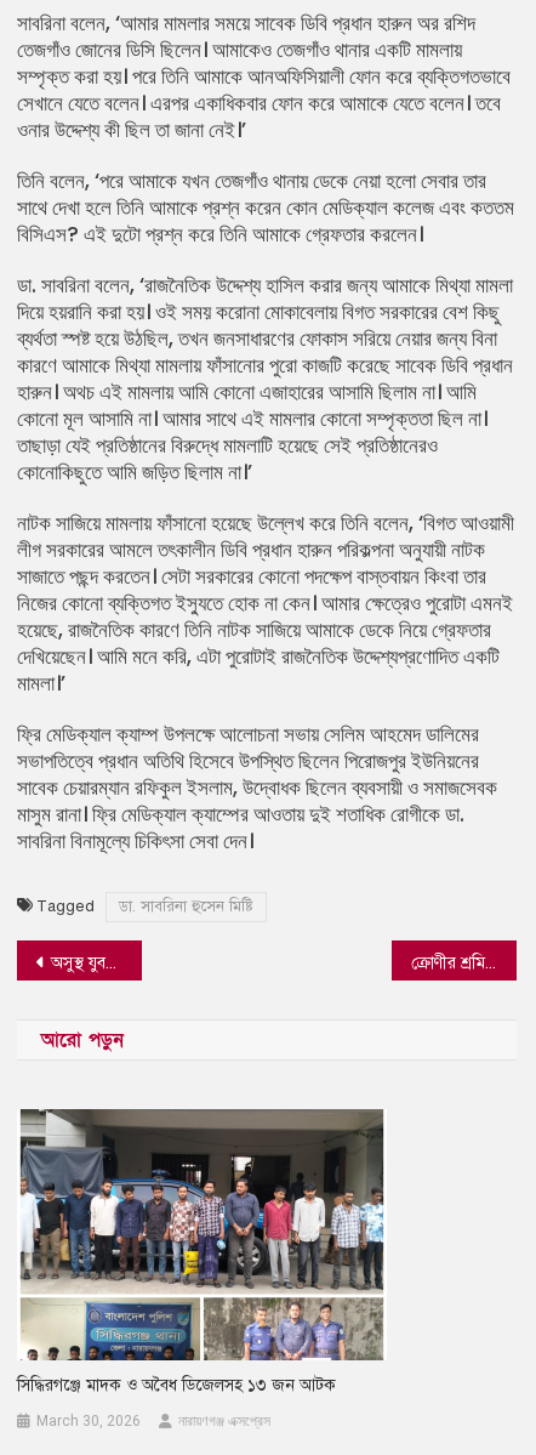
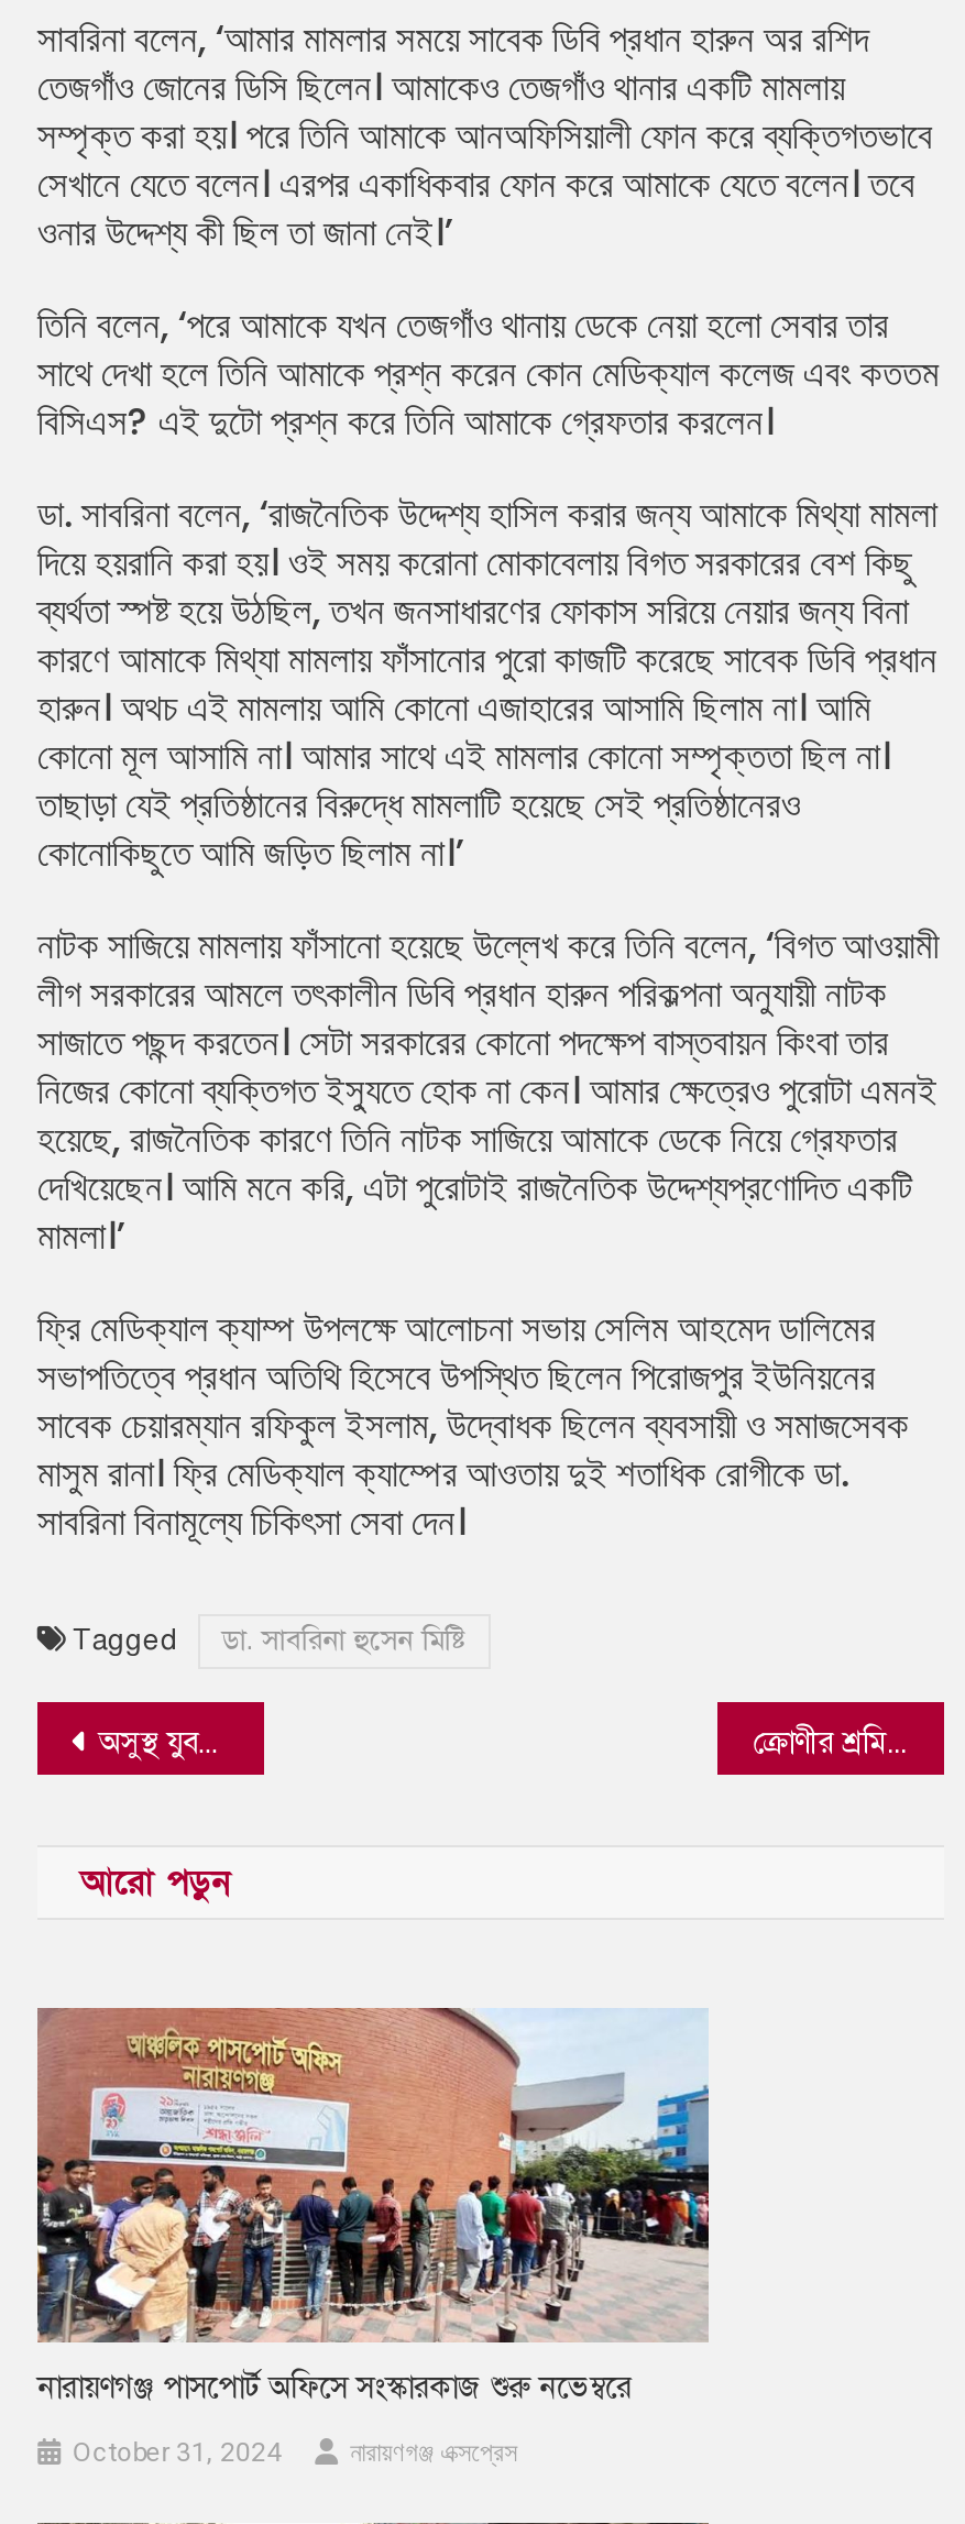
[17,1108,387,1395] [image] | সিদ্ধিরগঞ্জে মাদক ও অবৈধ ডিজেলসহ ১৩ জন আটক -> [35,2006,711,2407] [image] | নারায়ণগঞ্জ পাসপোর্ট অফিসে সংস্কারকাজ শুরু নভেম্বরে
[37,1412,141,1429] March 30, 2026 -> [73,2438,282,2468] October 31, 2024

